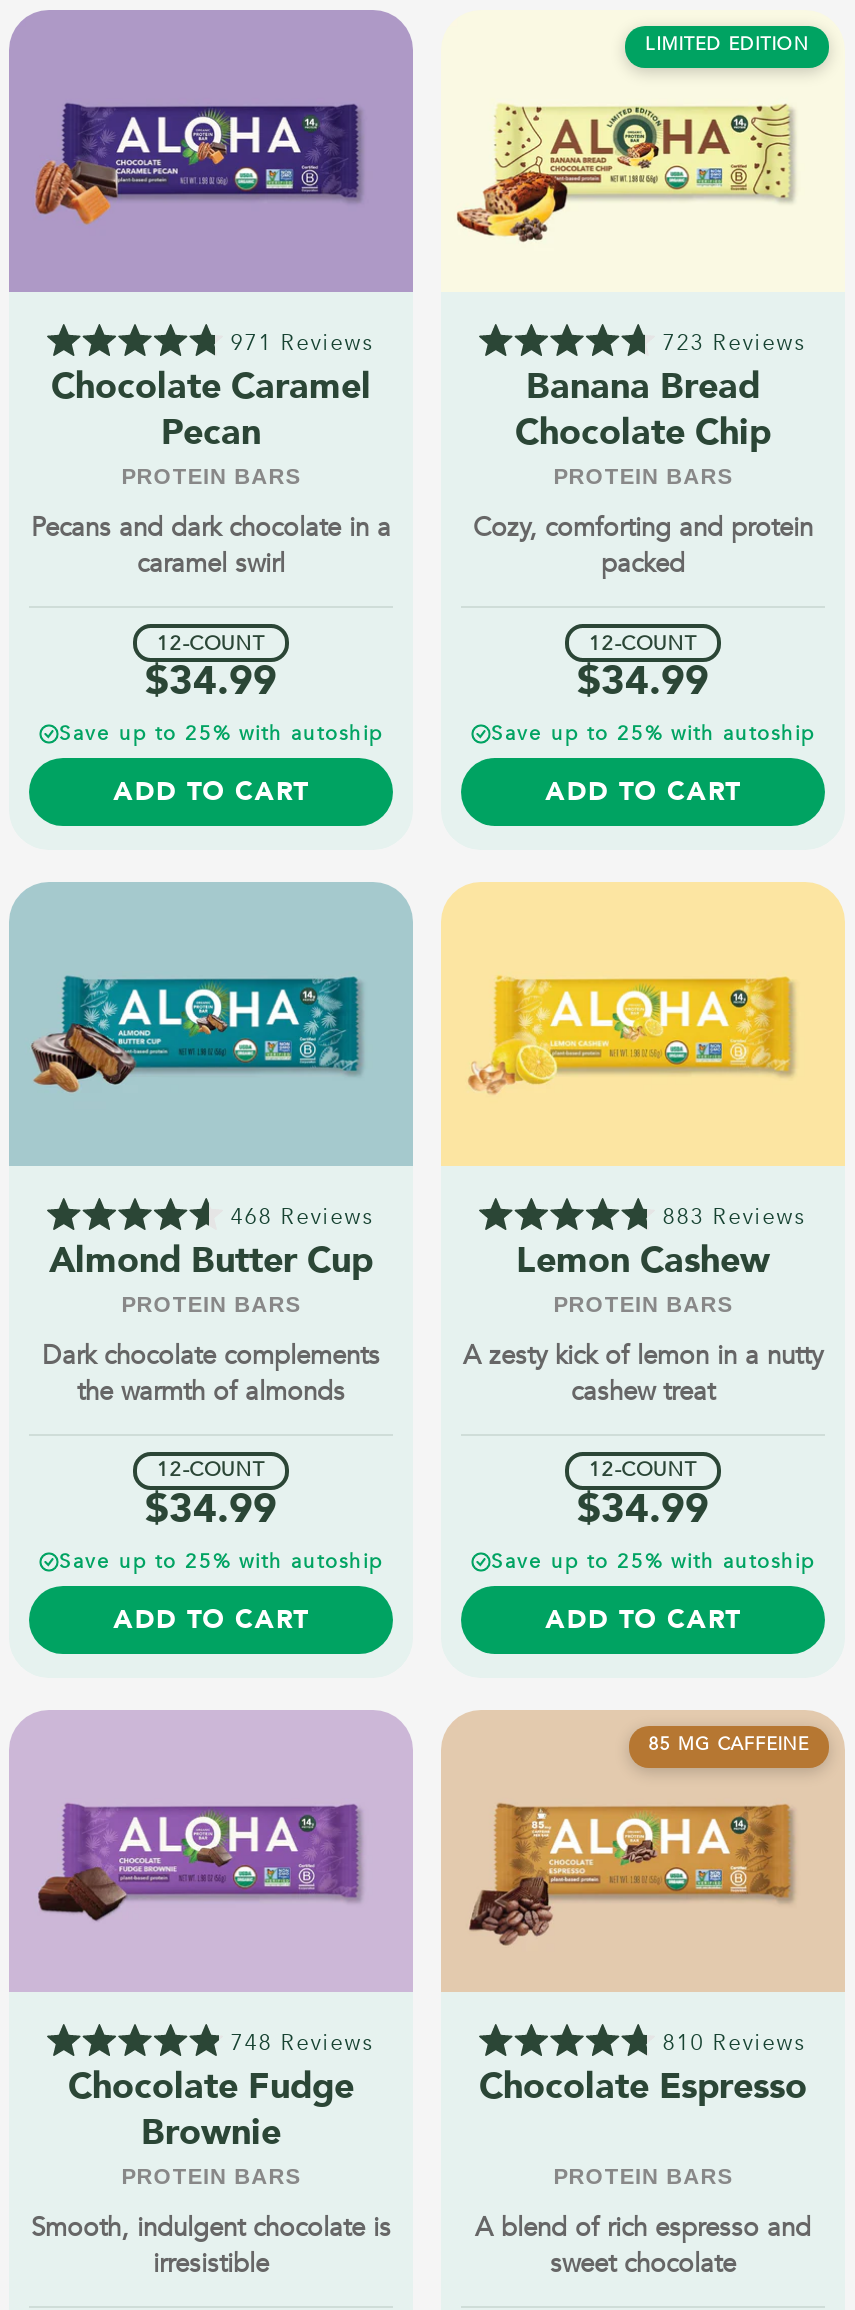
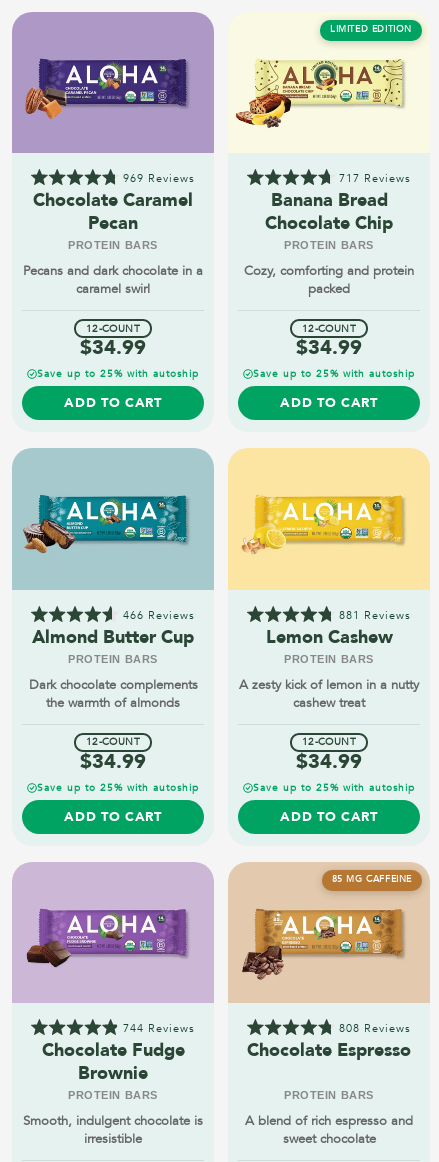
[230,329,374,359] 971 Reviews -> [123,171,195,186] 969 Reviews
[662,329,806,359] 723 Reviews -> [339,171,411,186] 717 Reviews
[230,1201,374,1231] 468 Reviews -> [123,608,195,623] 466 Reviews
[662,1201,806,1231] 883 Reviews -> [339,608,411,623] 881 Reviews
[230,2028,374,2058] 748 Reviews -> [123,1021,195,1036] 744 Reviews
[662,2028,806,2058] 810 Reviews -> [339,1021,411,1036] 808 Reviews

